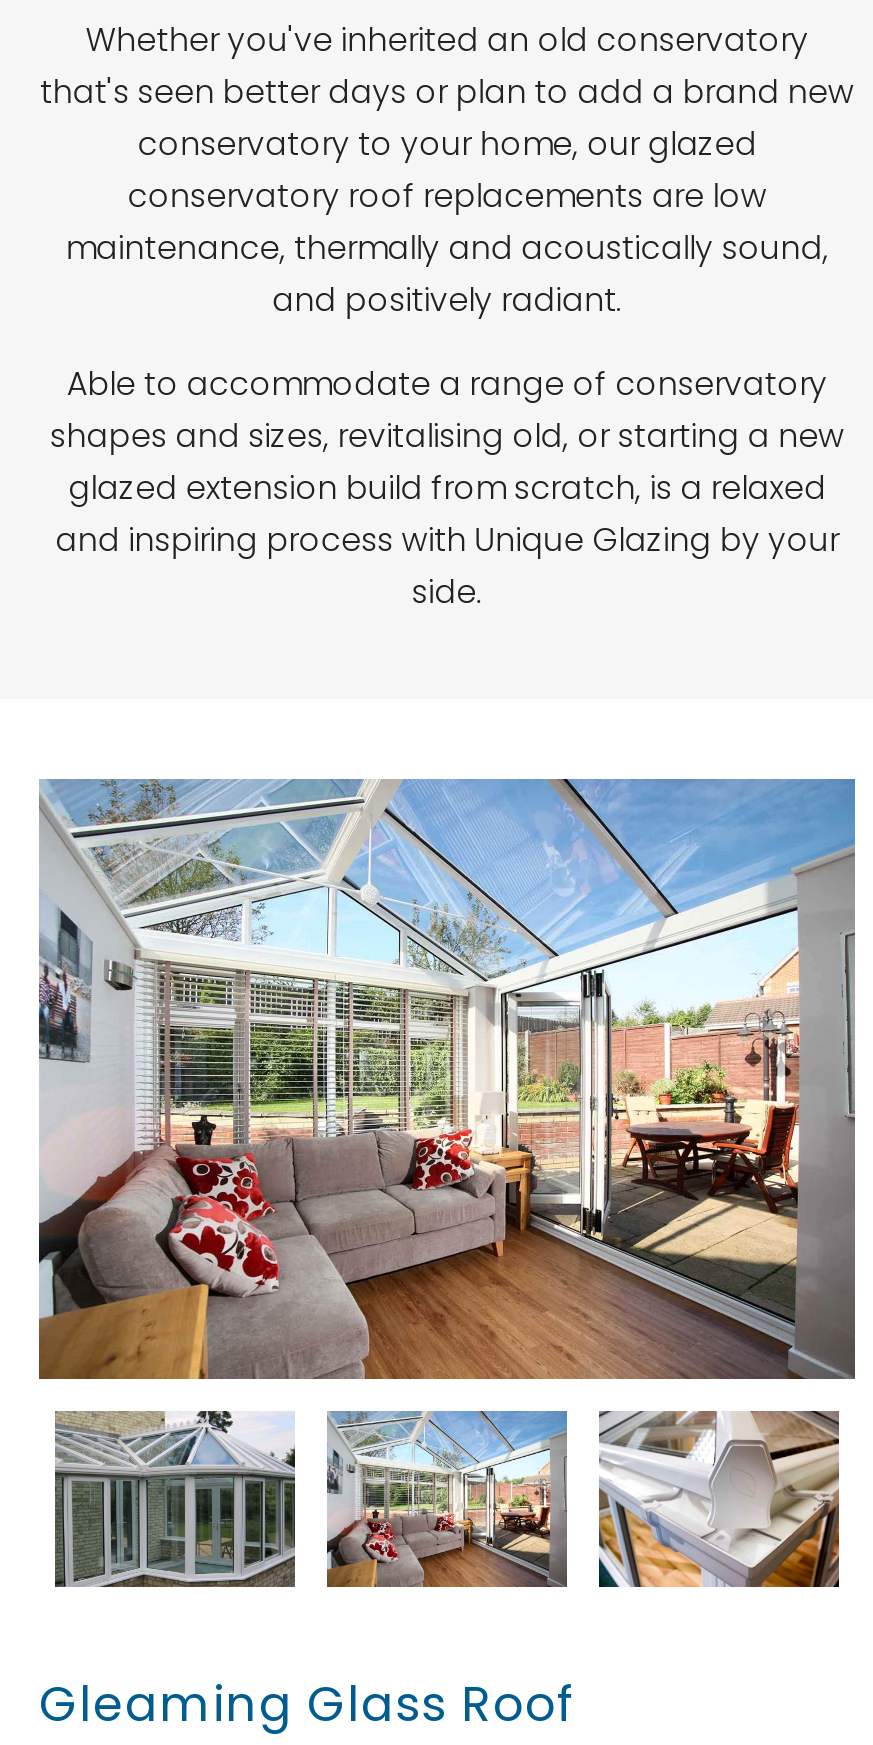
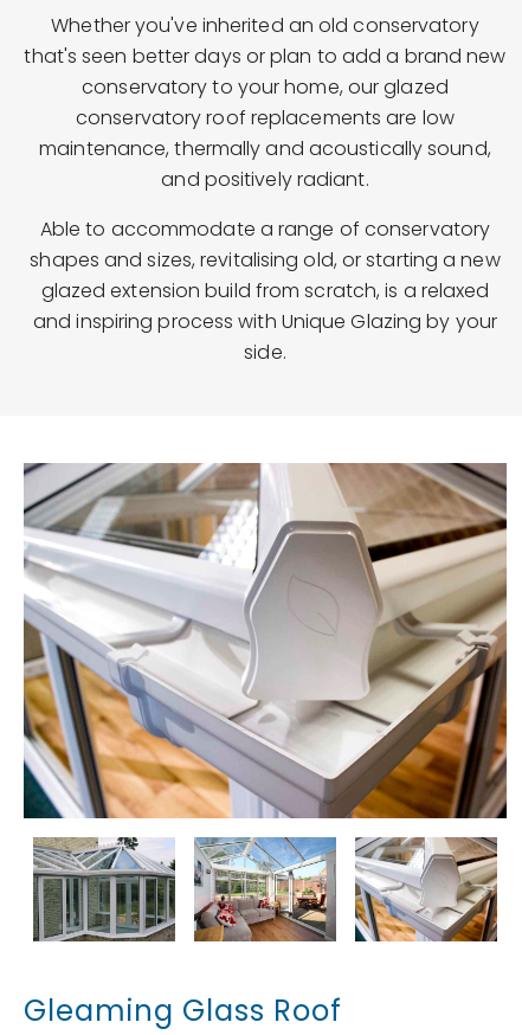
[37,777,857,1381] [image] -> [22,462,508,819] [image]

